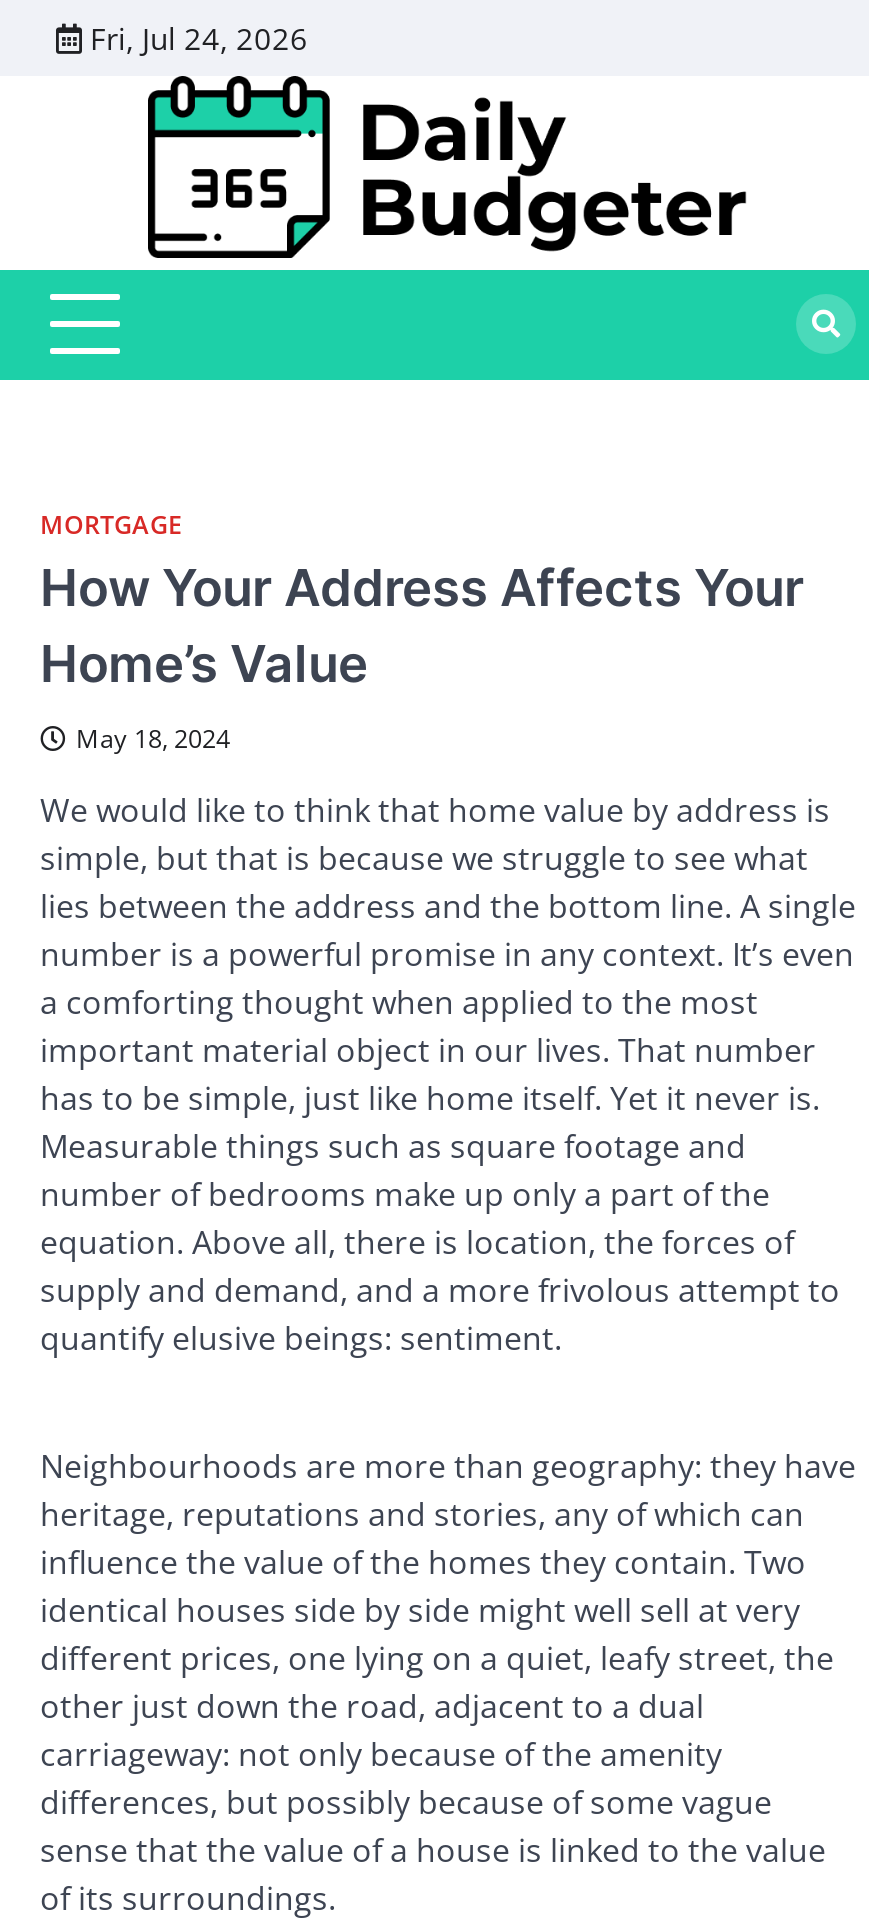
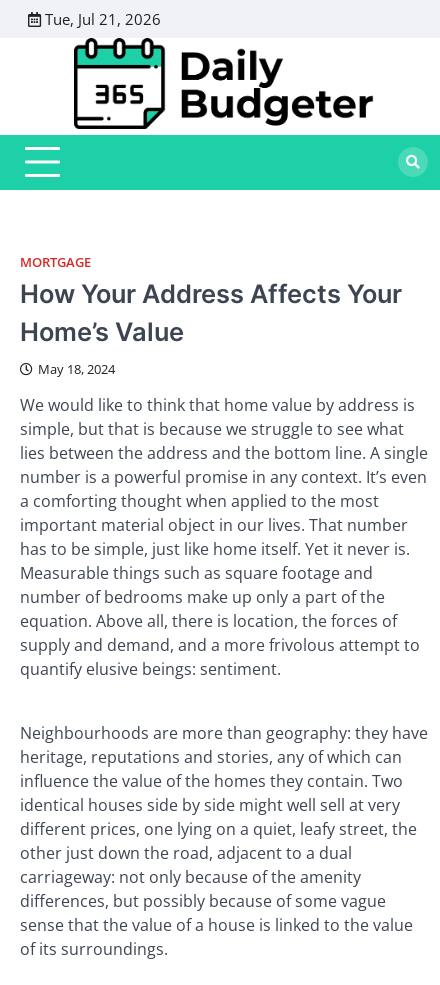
[90,18,308,58] Fri, Jul 24, 2026 -> [45,9,161,29] Tue, Jul 21, 2026

